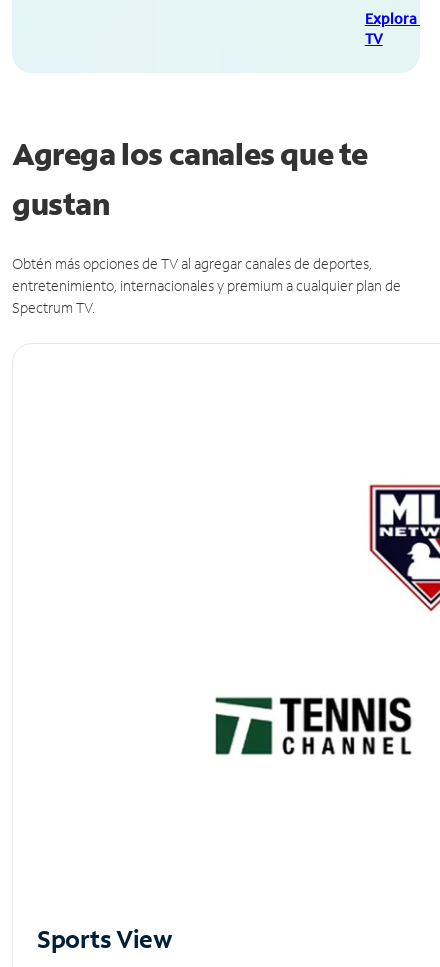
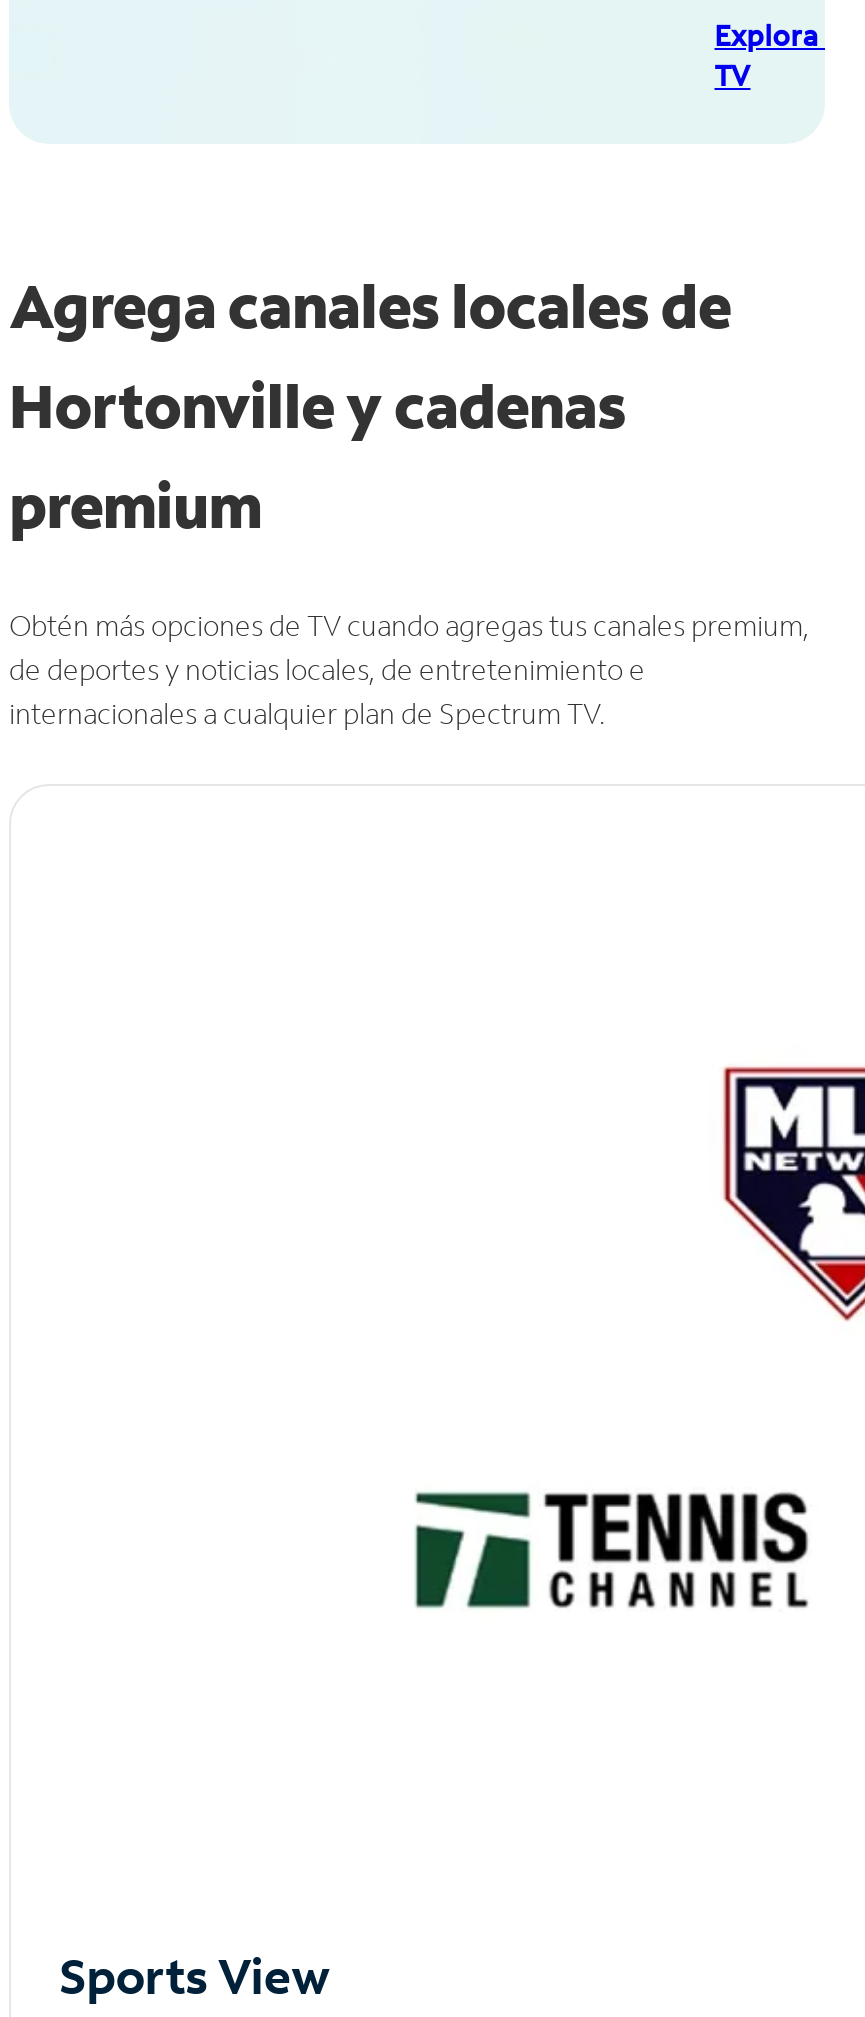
[12,134,368,223] Agrega los canales que te | gustan -> [9,266,731,544] Agrega canales locales de | Hortonville y cadenas | premium
[12,254,401,317] Obtén más opciones de TV al agregar canales de deportes, | entretenimiento, internacionales y premium a cualquier plan de | Spectrum TV. -> [9,606,809,732] Obtén más opciones de TV cuando agregas tus canales premium, | de deportes y noticias locales, de entretenimiento e | internacionales a cualquier plan de Spectrum TV.

